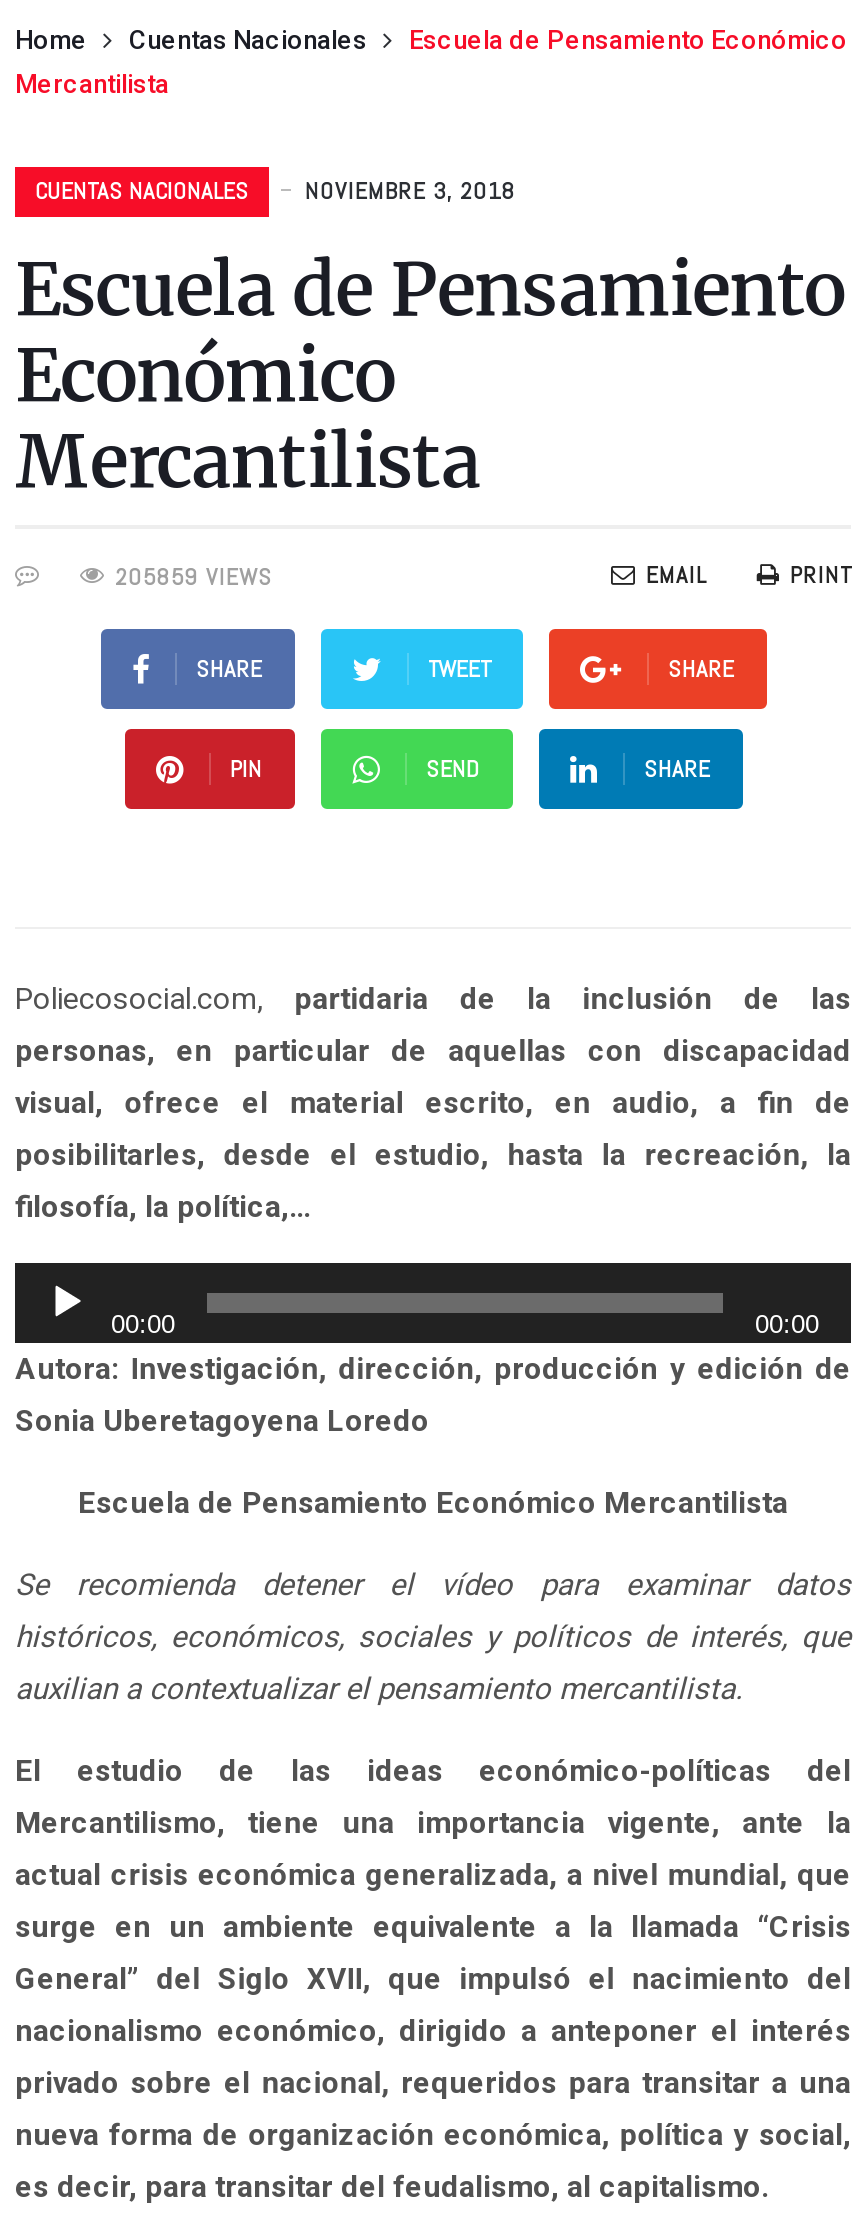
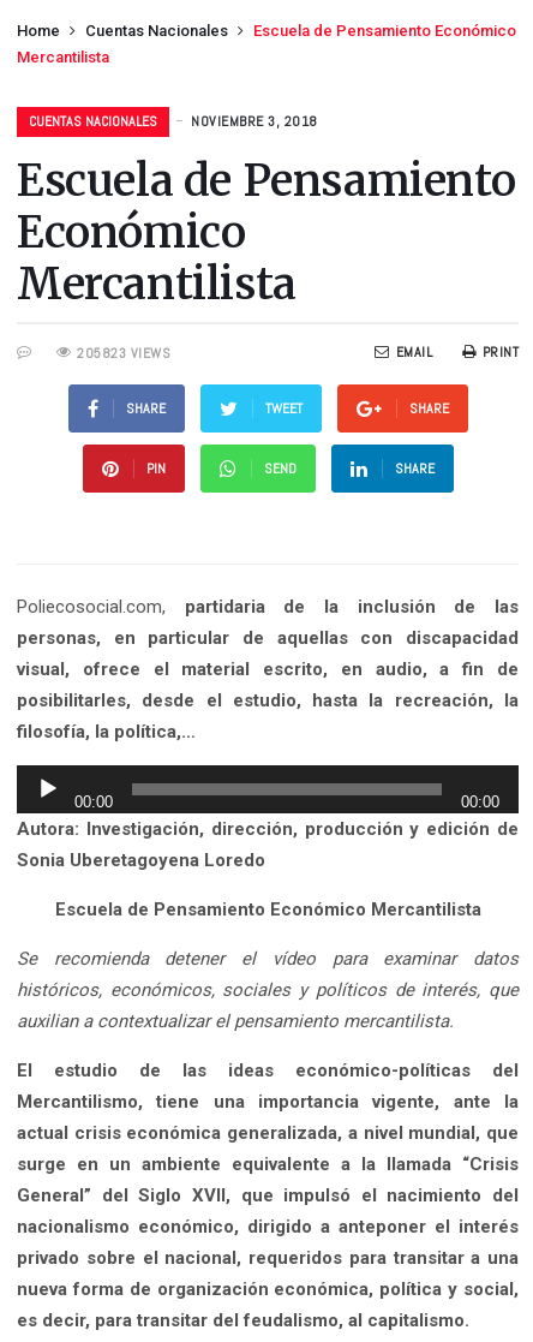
[115,562,273,594] 205859 VIEWS -> [77,344,170,363] 205823 VIEWS

